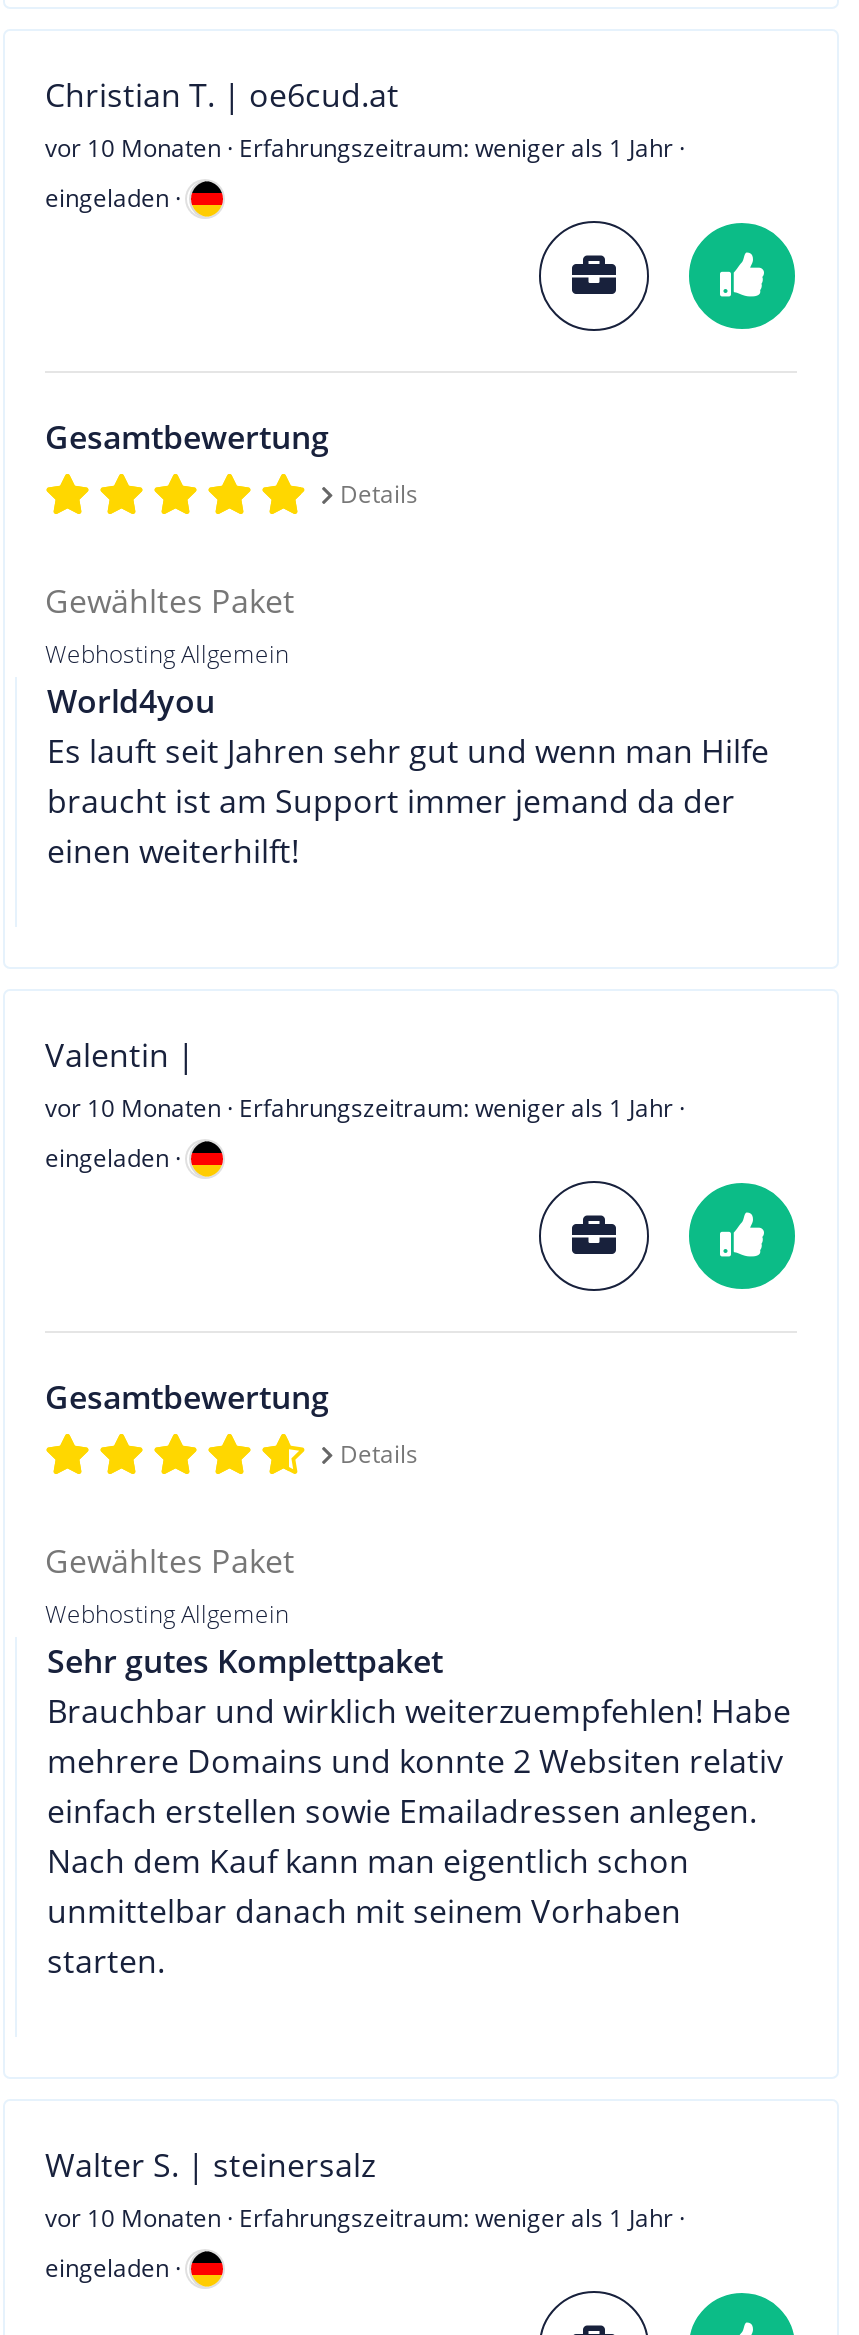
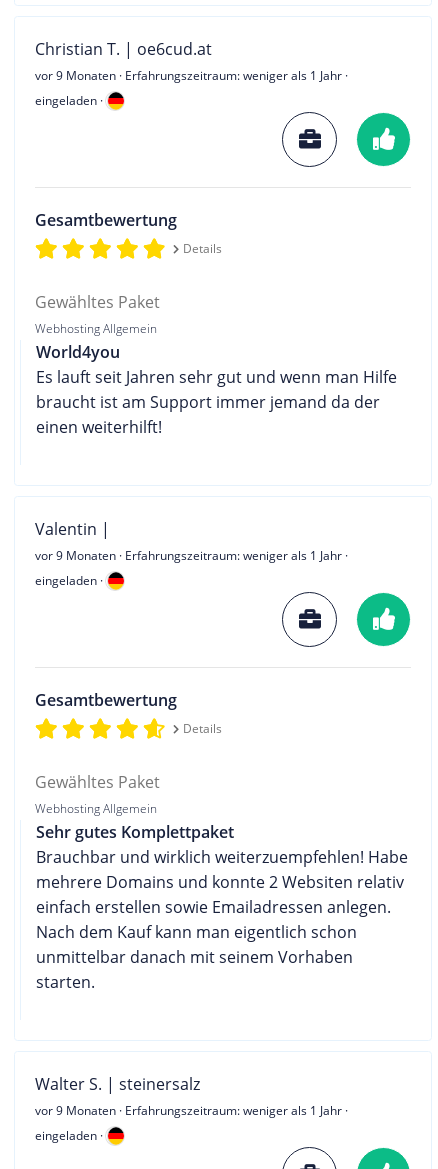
[45,130,685,164] vor 10 Monaten · Erfahrungszeitraum: weniger als 1 Jahr · -> [35,66,348,83] vor 9 Monaten · Erfahrungszeitraum: weniger als 1 Jahr ·
[45,1090,685,1124] vor 10 Monaten · Erfahrungszeitraum: weniger als 1 Jahr · -> [35,546,348,563] vor 9 Monaten · Erfahrungszeitraum: weniger als 1 Jahr ·
[45,2200,685,2234] vor 10 Monaten · Erfahrungszeitraum: weniger als 1 Jahr · -> [35,1101,348,1118] vor 9 Monaten · Erfahrungszeitraum: weniger als 1 Jahr ·

